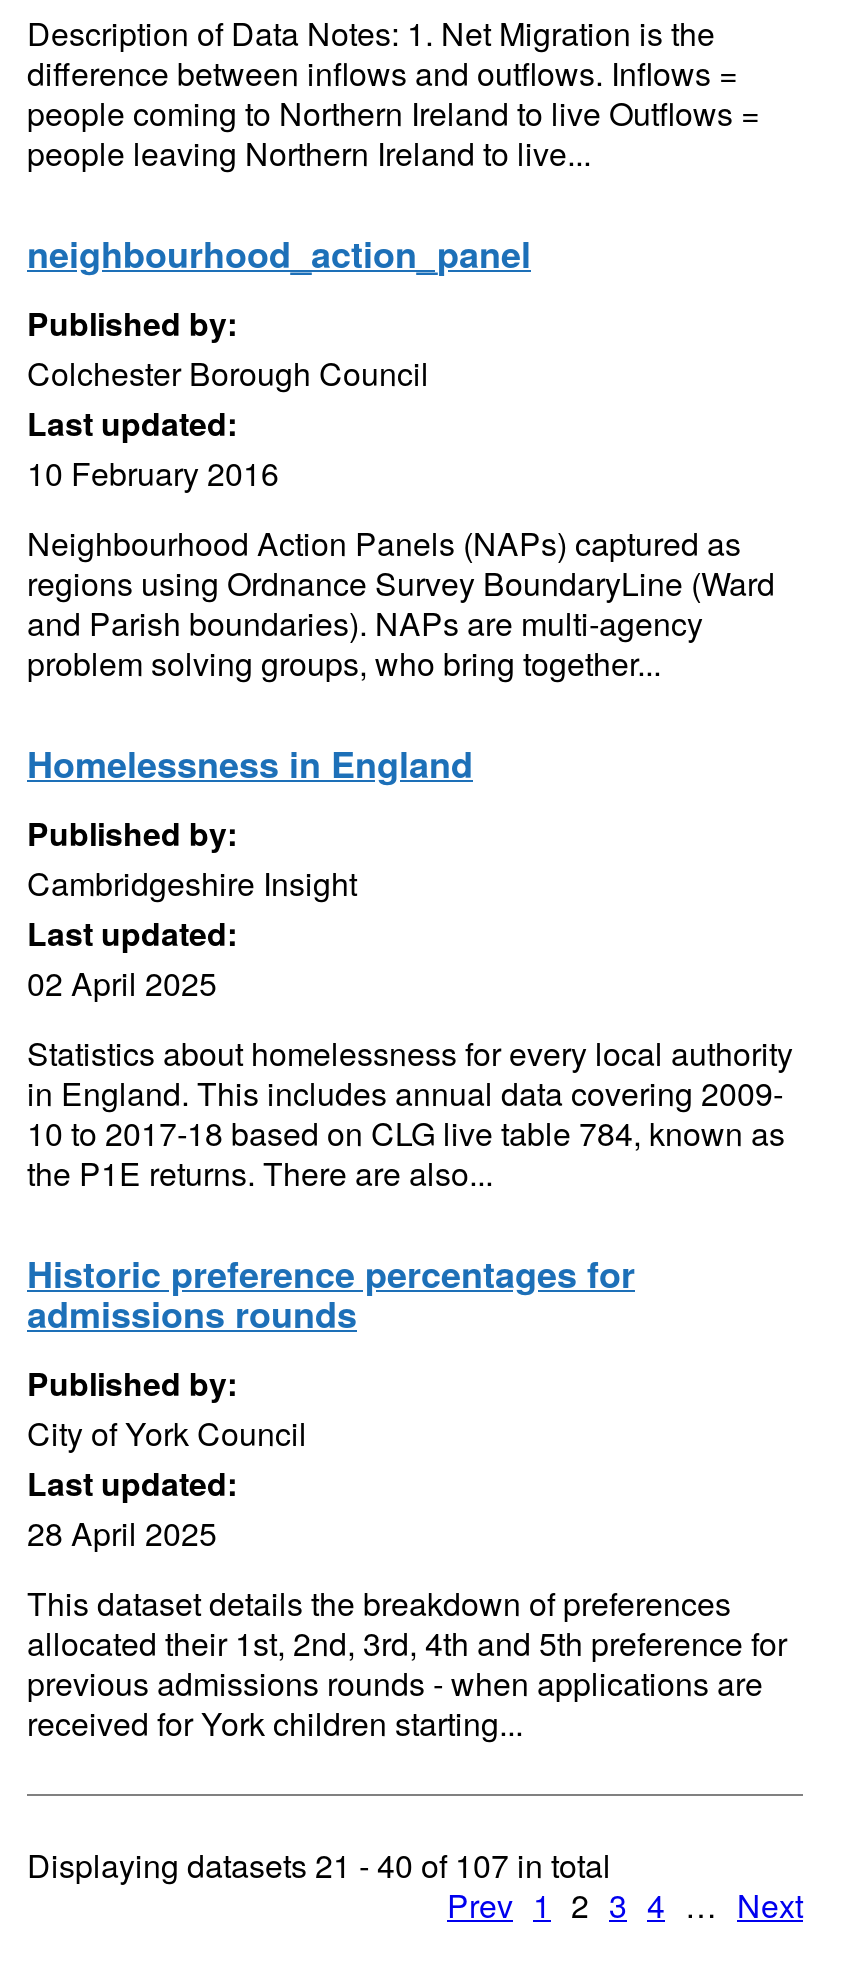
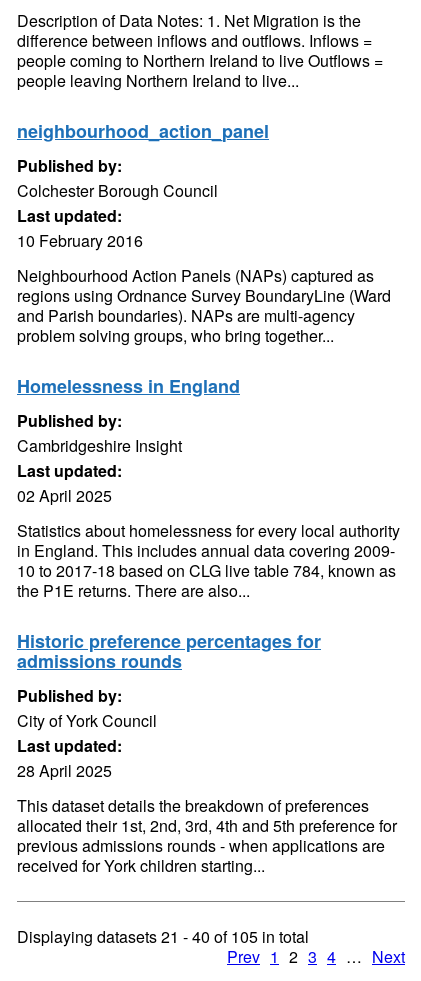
[27,1842,611,1888] Displaying datasets 21 - 40 of 107 in total -> [17,925,309,948] Displaying datasets 21 - 40 of 105 in total

